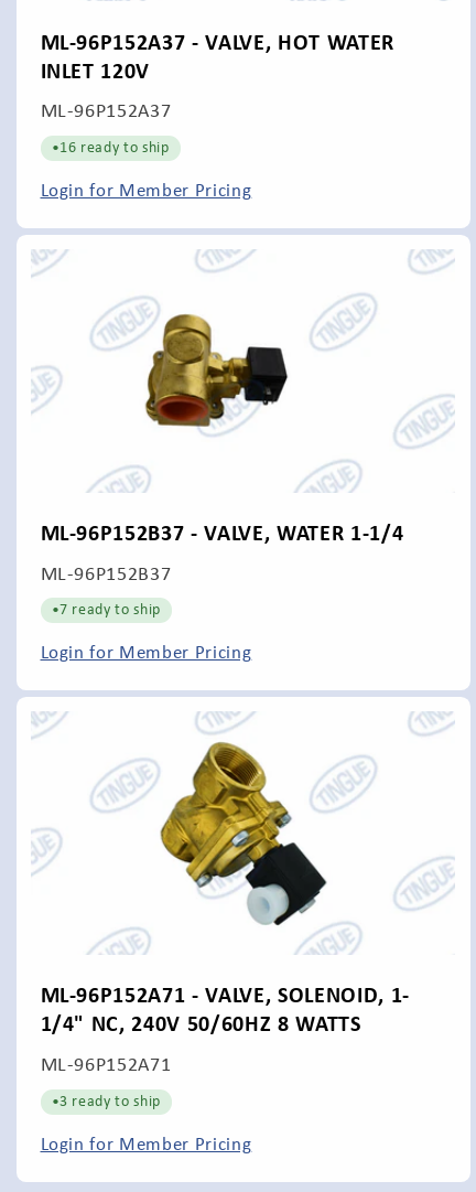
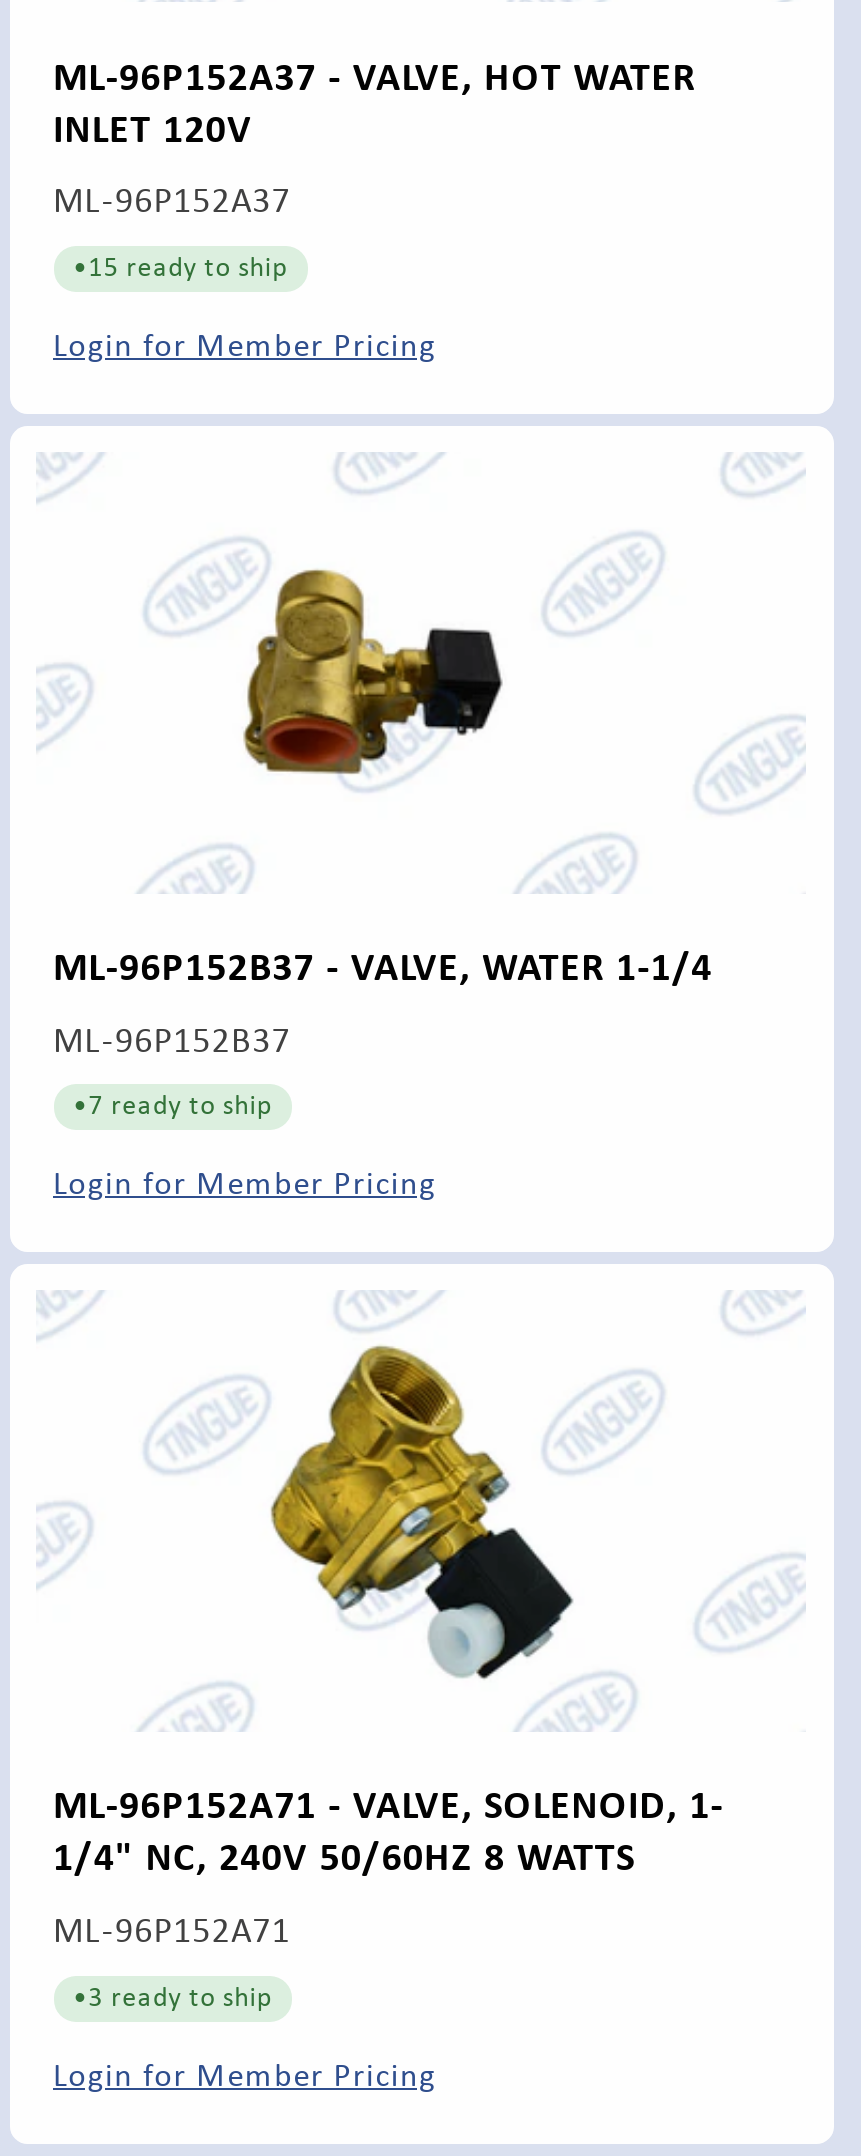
[51,140,169,156] • 16 ready to ship -> [73,253,287,283] • 15 ready to ship

